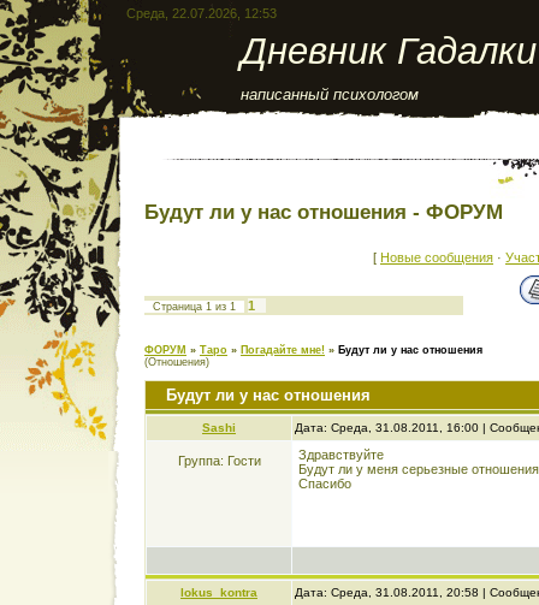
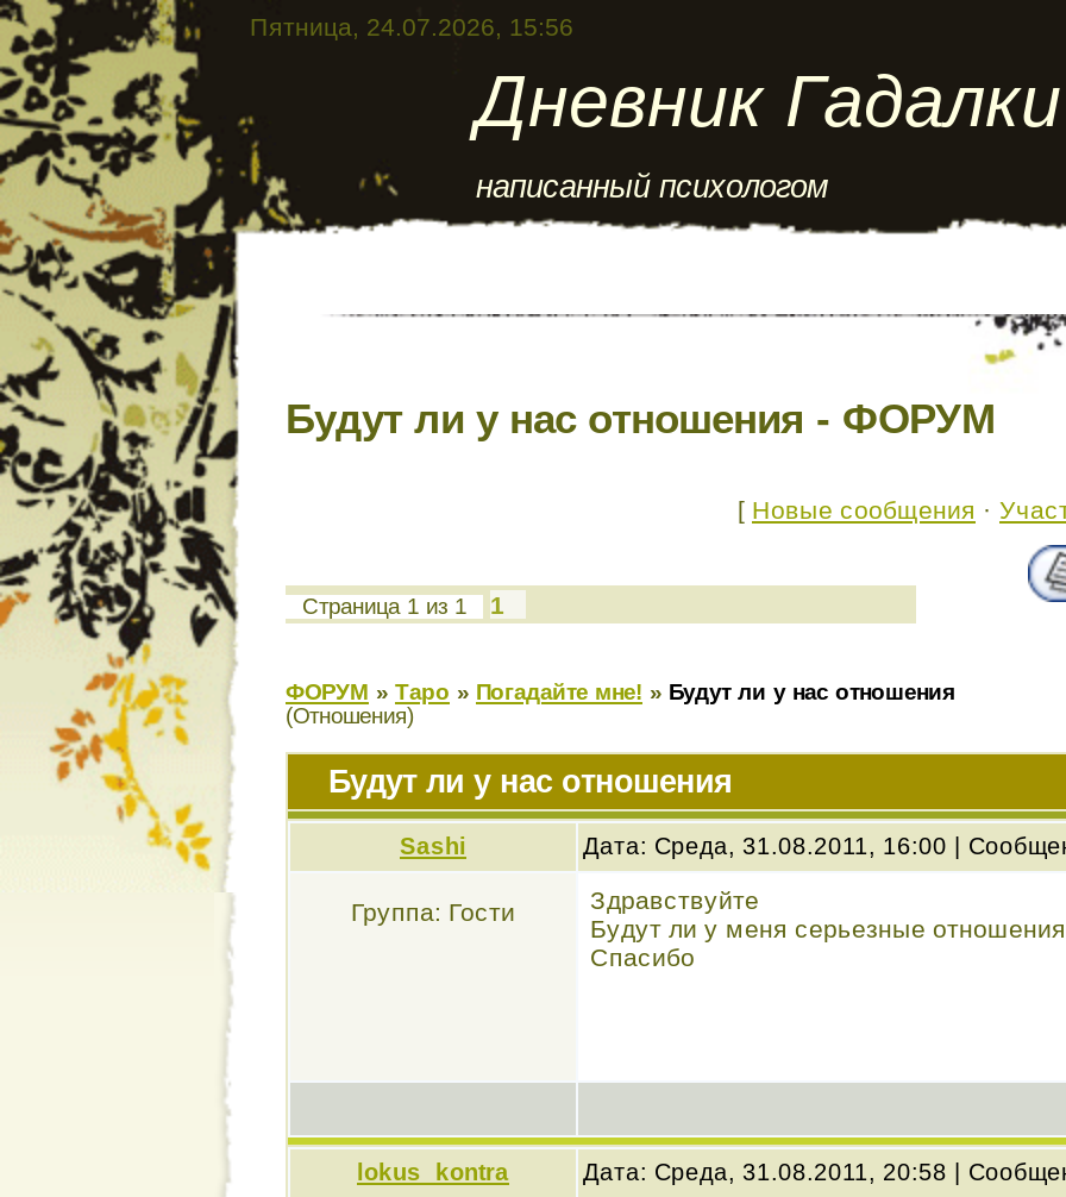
[126,6,277,20] Среда, 22.07.2026, 12:53 -> [250,12,573,40] Пятница, 24.07.2026, 15:56

